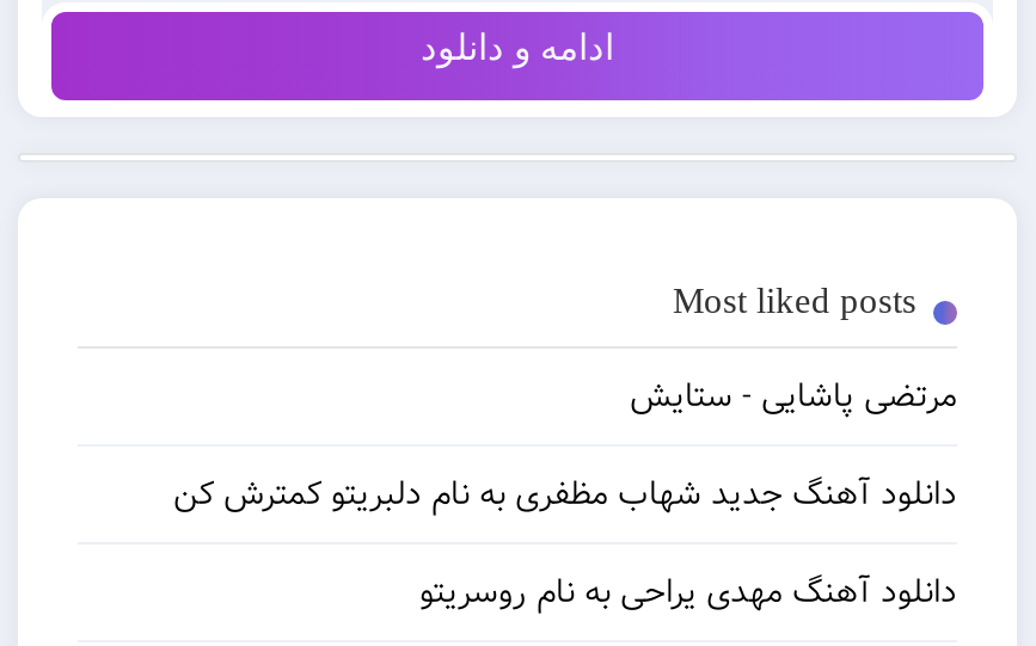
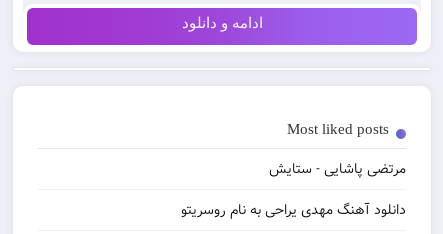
[173,469,957,522] دانلود آهنگ جدید شهاب مظفری به نام دلبریتو کمترش کن -> none

